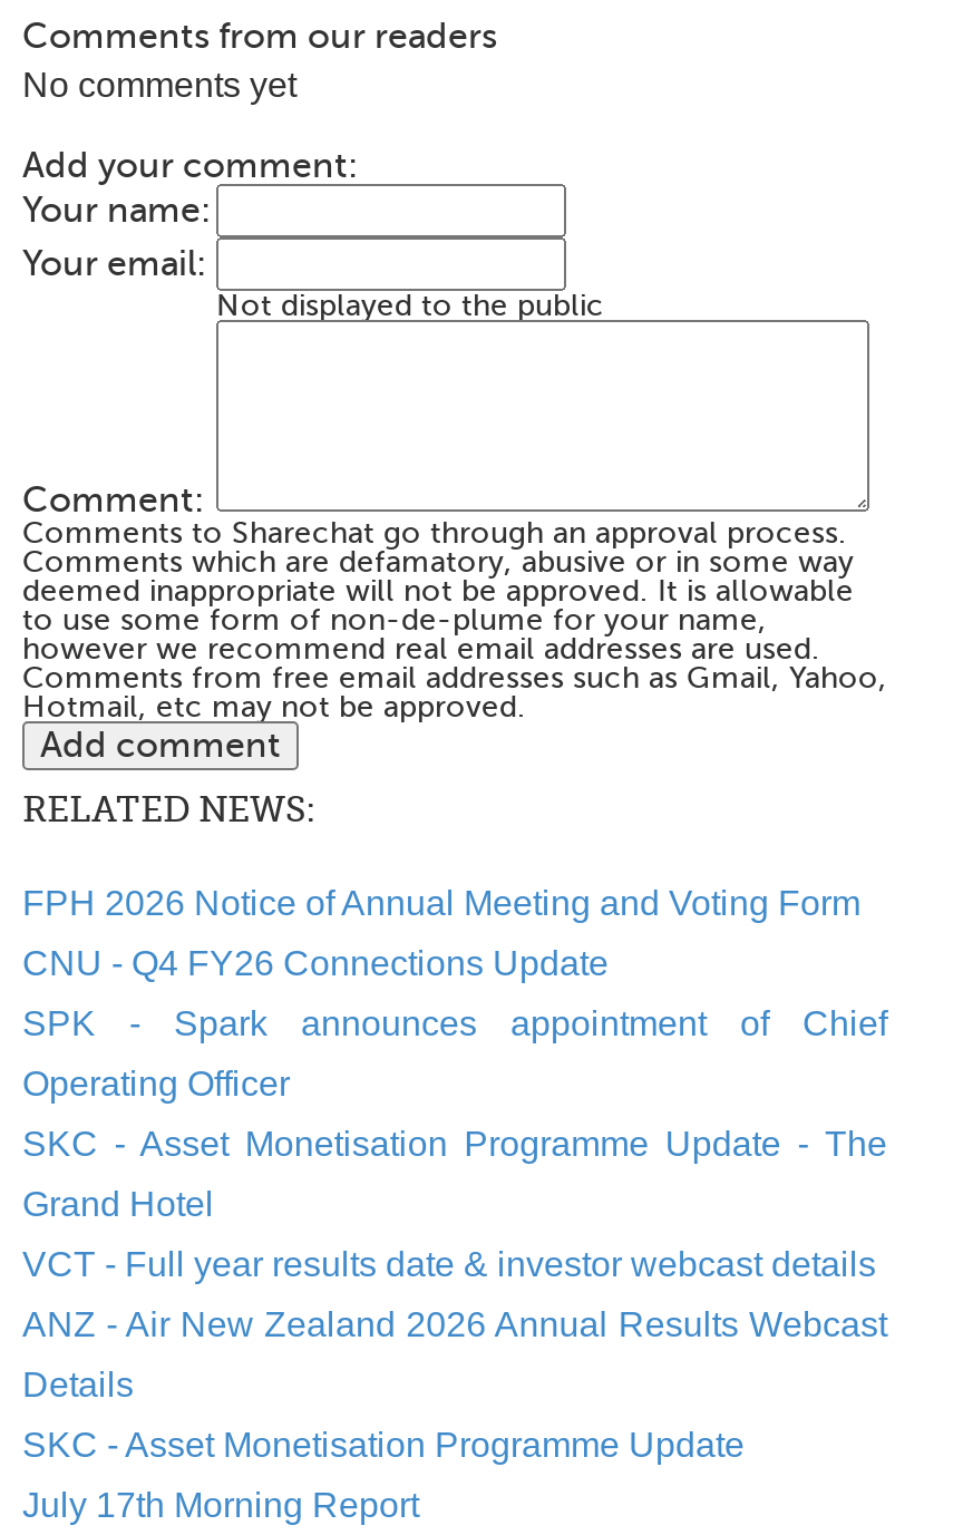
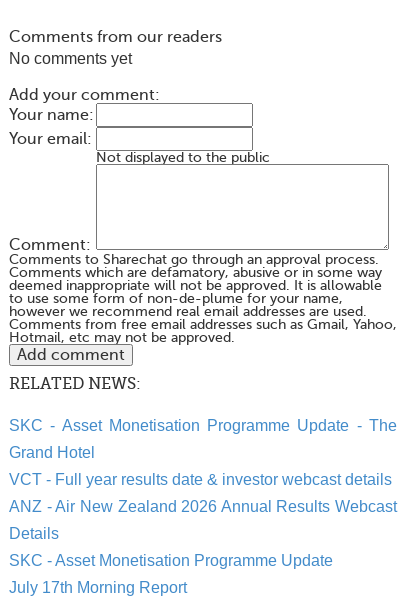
[22,884,887,1103] FPH 2026 Notice of Annual Meeting and Voting Form | CNU - Q4 FY26 Connections Update | SPK - Spark announces appointment of Chief | Operating Officer -> none

